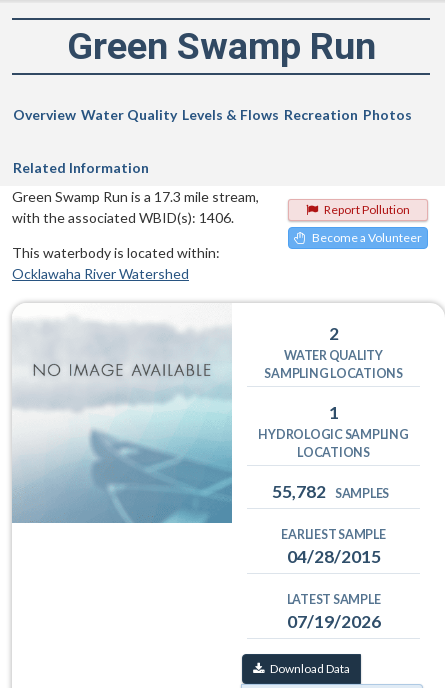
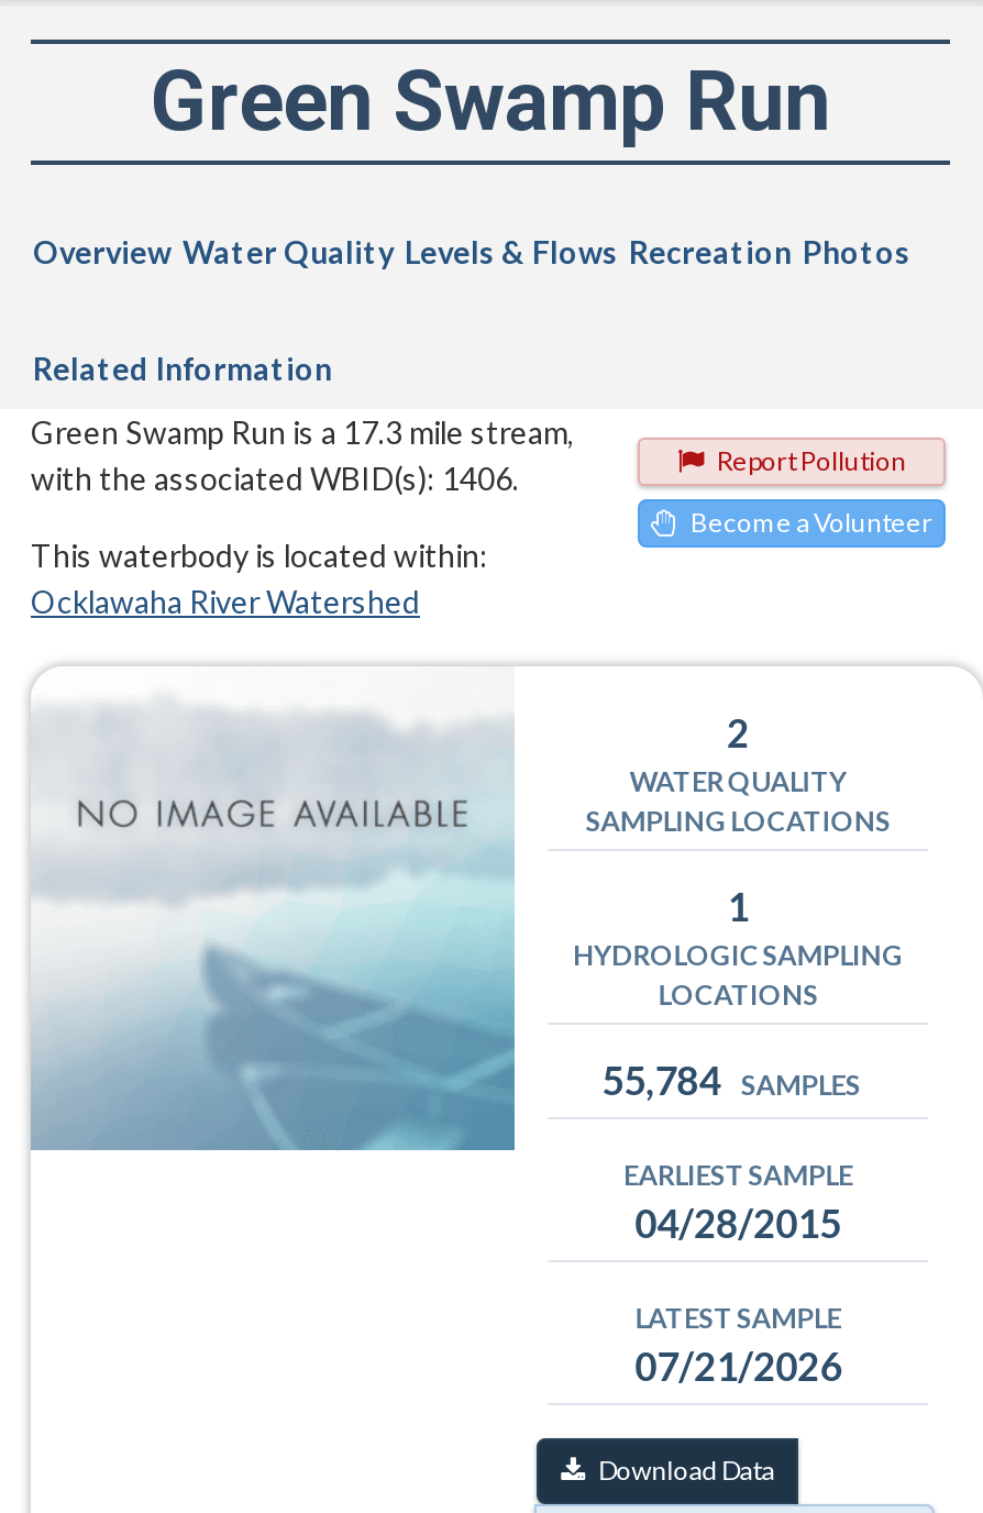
[272,481,389,502] 55,782 SAMPLES -> [602,1058,860,1104] 55,784 SAMPLES
[287,611,381,632] 07/19/2026 -> [635,1344,841,1390] 07/21/2026

